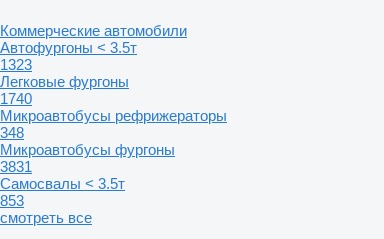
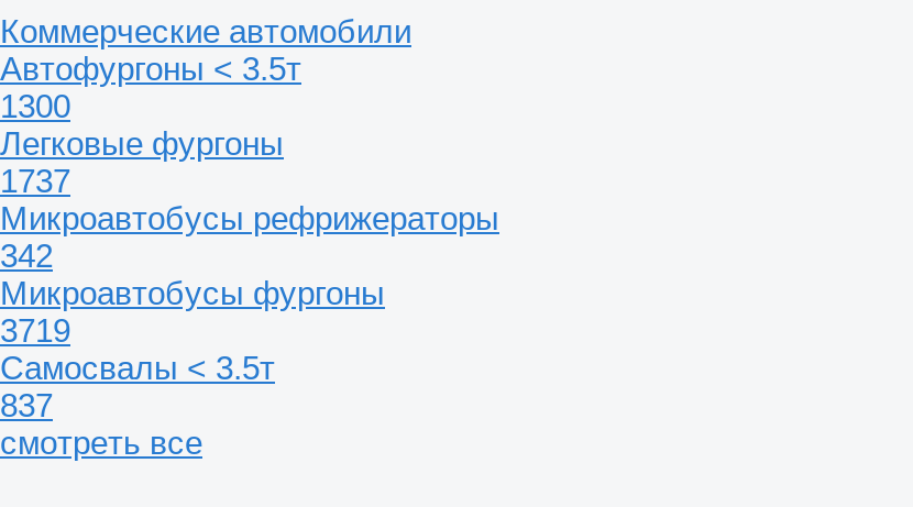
[0,56,32,73] 1323 -> [0,86,70,124] 1300
[0,90,32,107] 1740 -> [0,161,70,198] 1737
[0,124,24,141] 348 -> [0,236,53,273] 342
[0,158,32,175] 3831 -> [0,311,70,348] 3719
[0,192,24,209] 853 -> [0,385,53,423] 837

